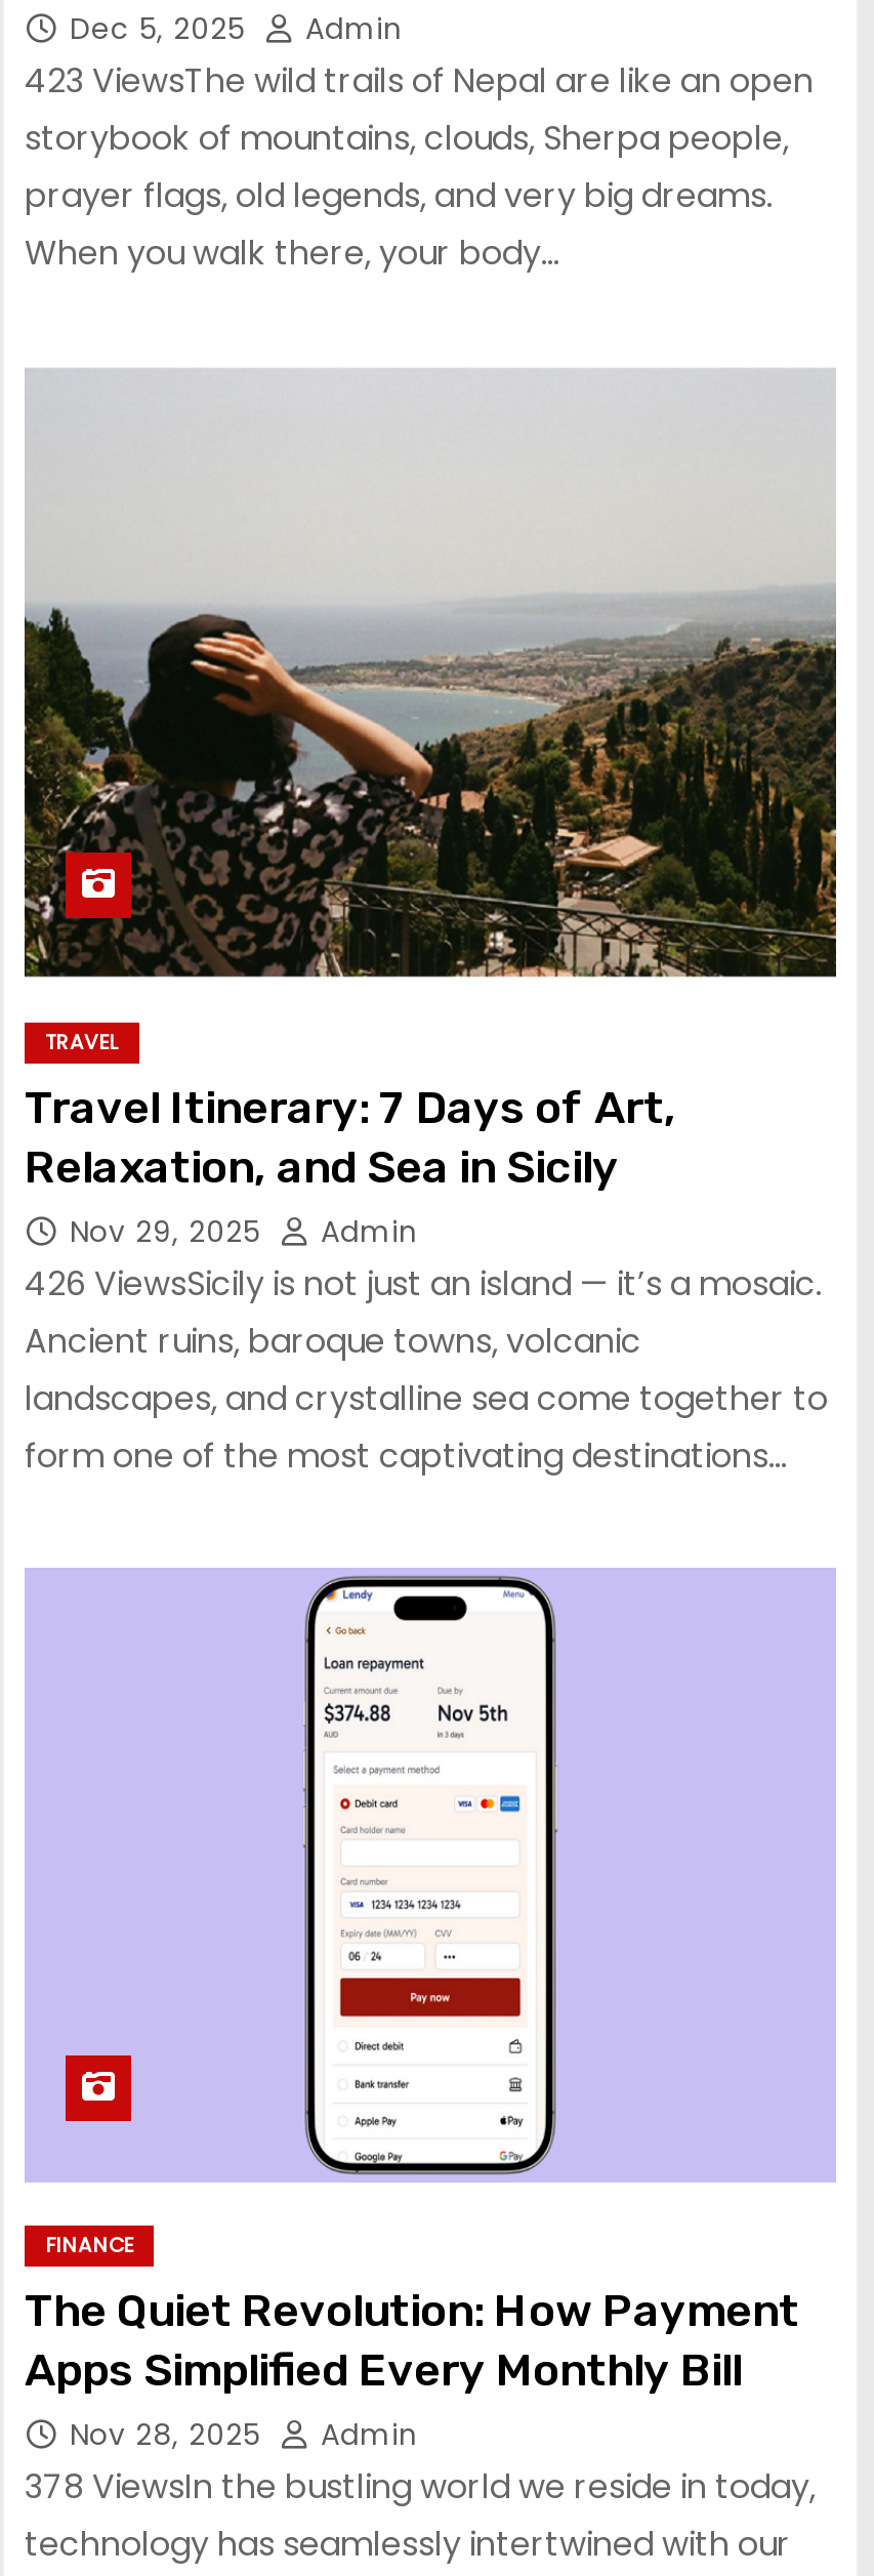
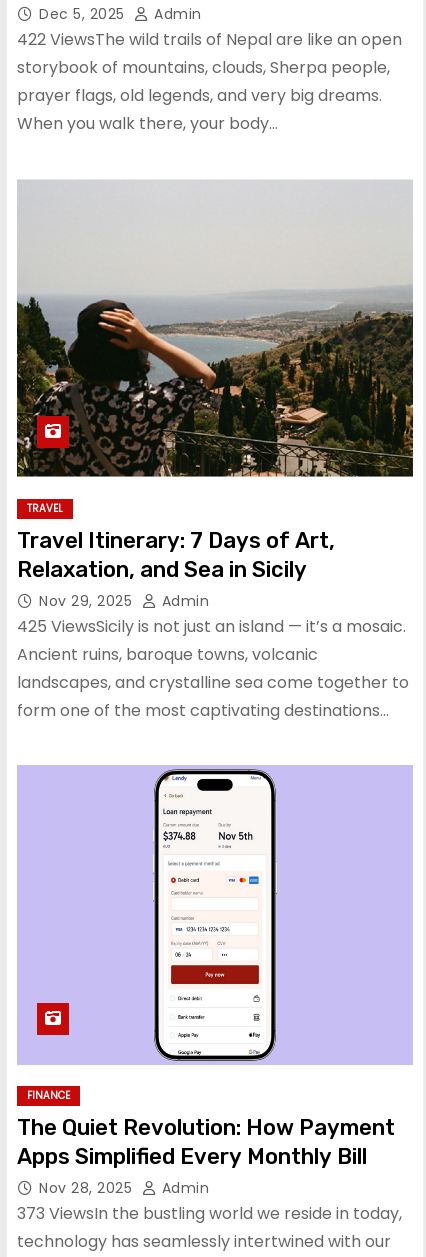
[25,58,814,105] 423 ViewsThe wild trails of Nepal are like an open -> [17,28,402,51] 422 ViewsThe wild trails of Nepal are like an open
[25,1261,822,1308] 426 ViewsSicily is not just an island — it’s a mosaic. -> [17,615,406,638] 425 ViewsSicily is not just an island — it’s a mosaic.
[25,2464,816,2511] 378 ViewsIn the bustling world we reside in today, -> [17,1202,402,1225] 373 ViewsIn the bustling world we reside in today,

